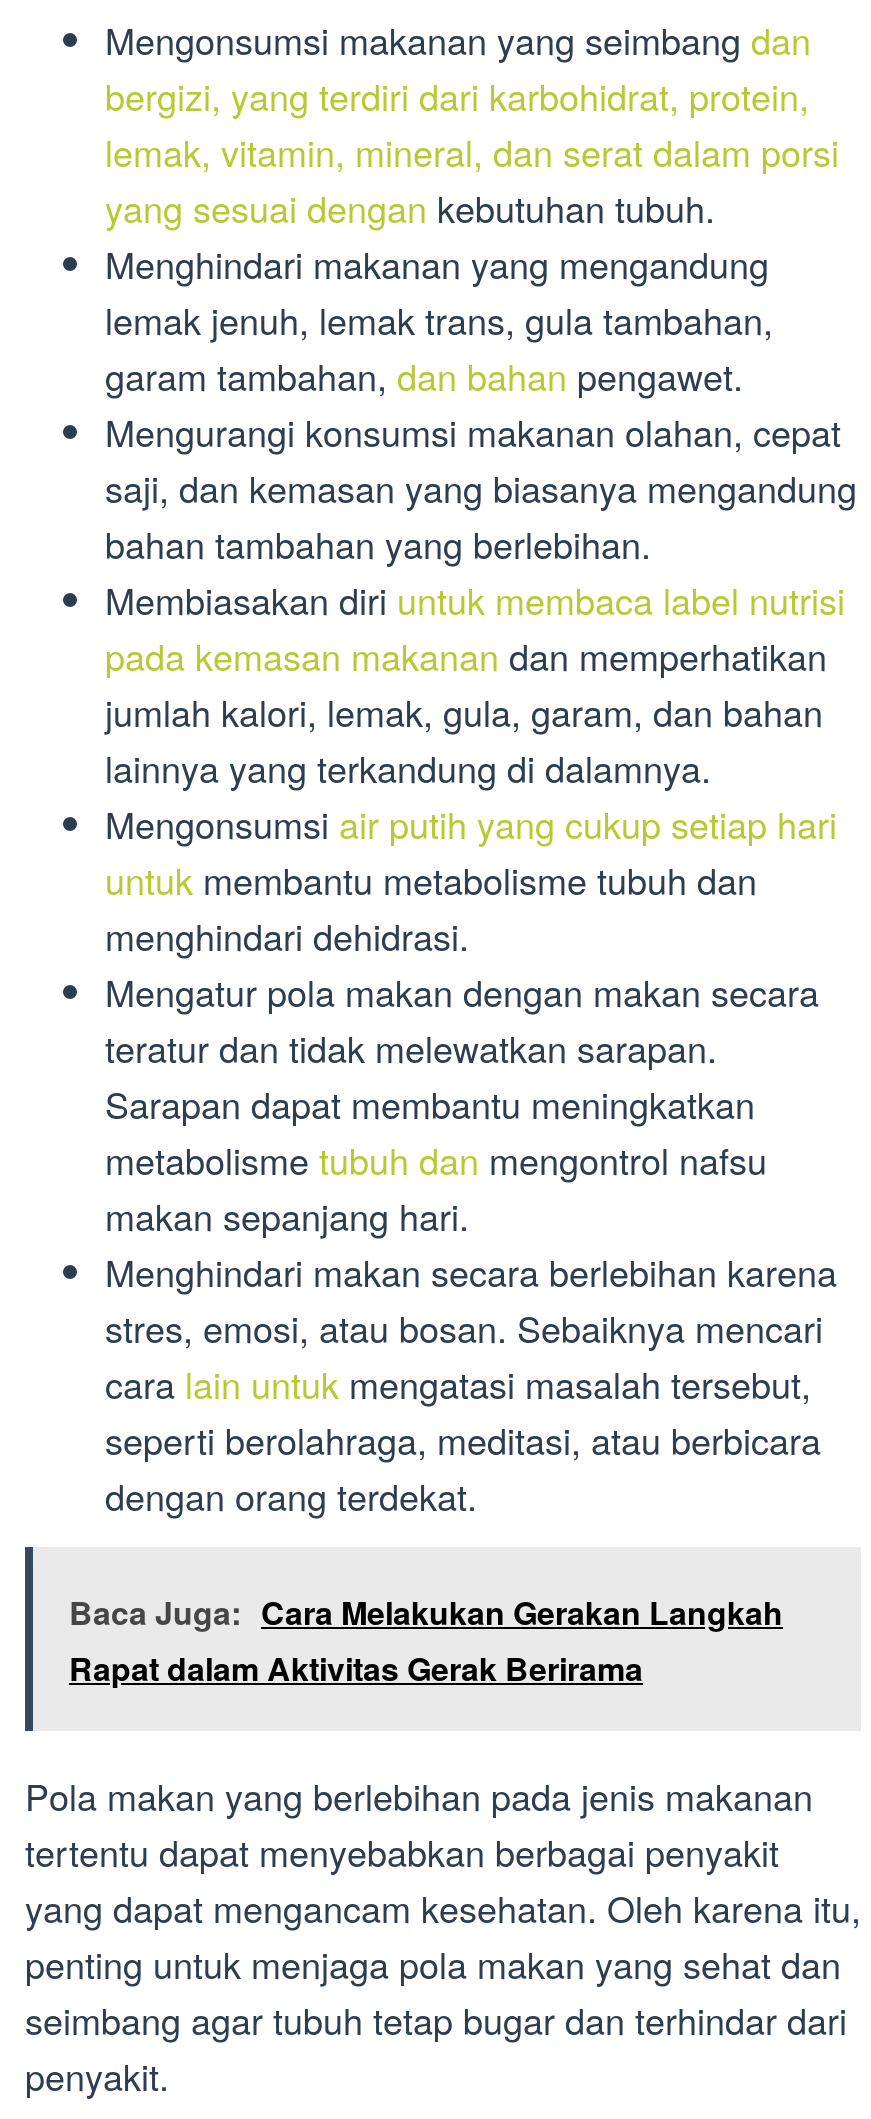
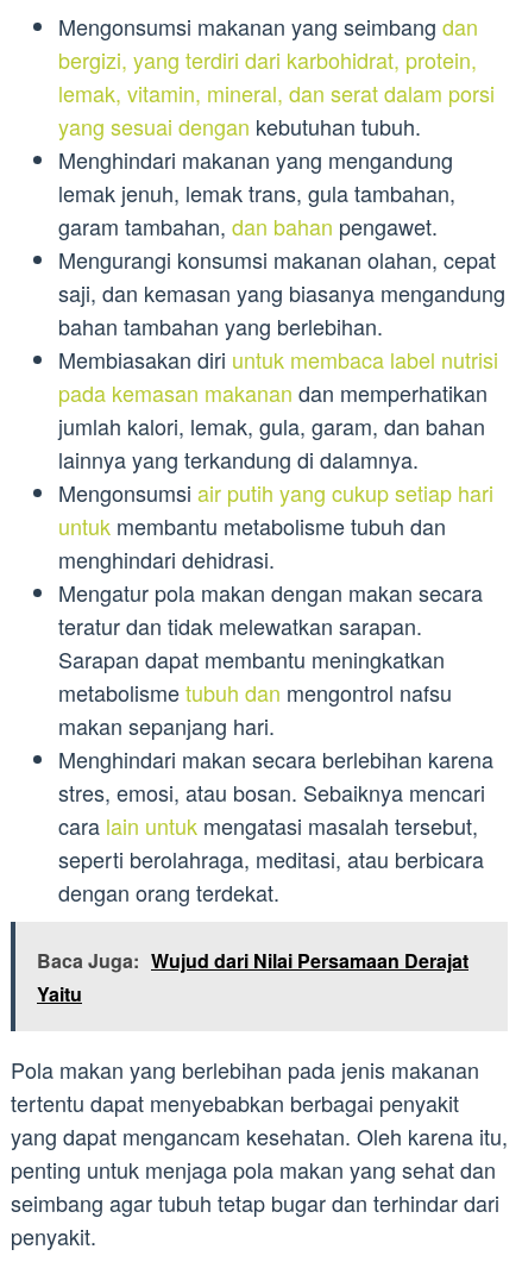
[69,1588,783,1690] Baca Juga: Cara Melakukan Gerakan Langkah | Rapat dalam Aktivitas Gerak Berirama -> [37,947,468,1008] Baca Juga: Wujud dari Nilai Persamaan Derajat | Yaitu

